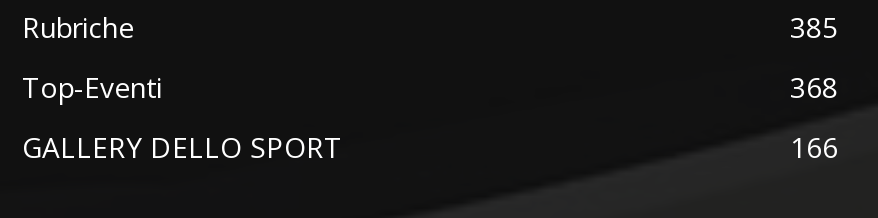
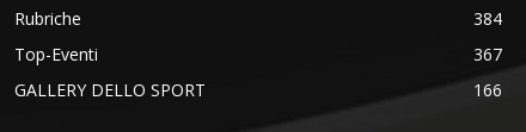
[790,9,838,47] 385 -> [473,8,502,30] 384
[790,69,838,107] 368 -> [473,43,502,66] 367

